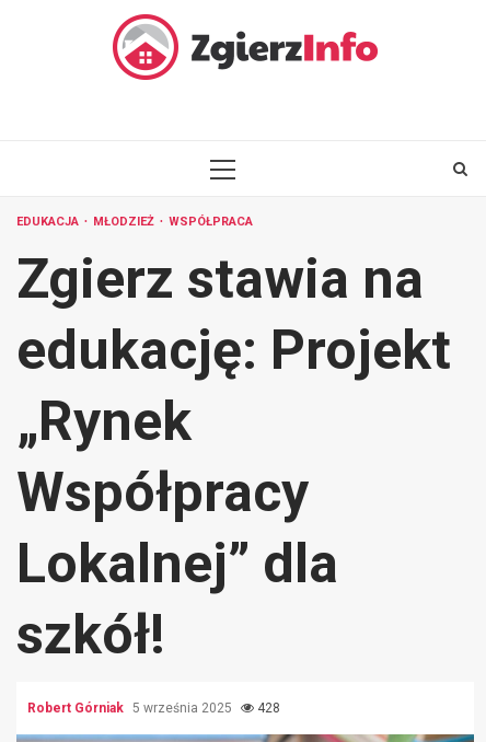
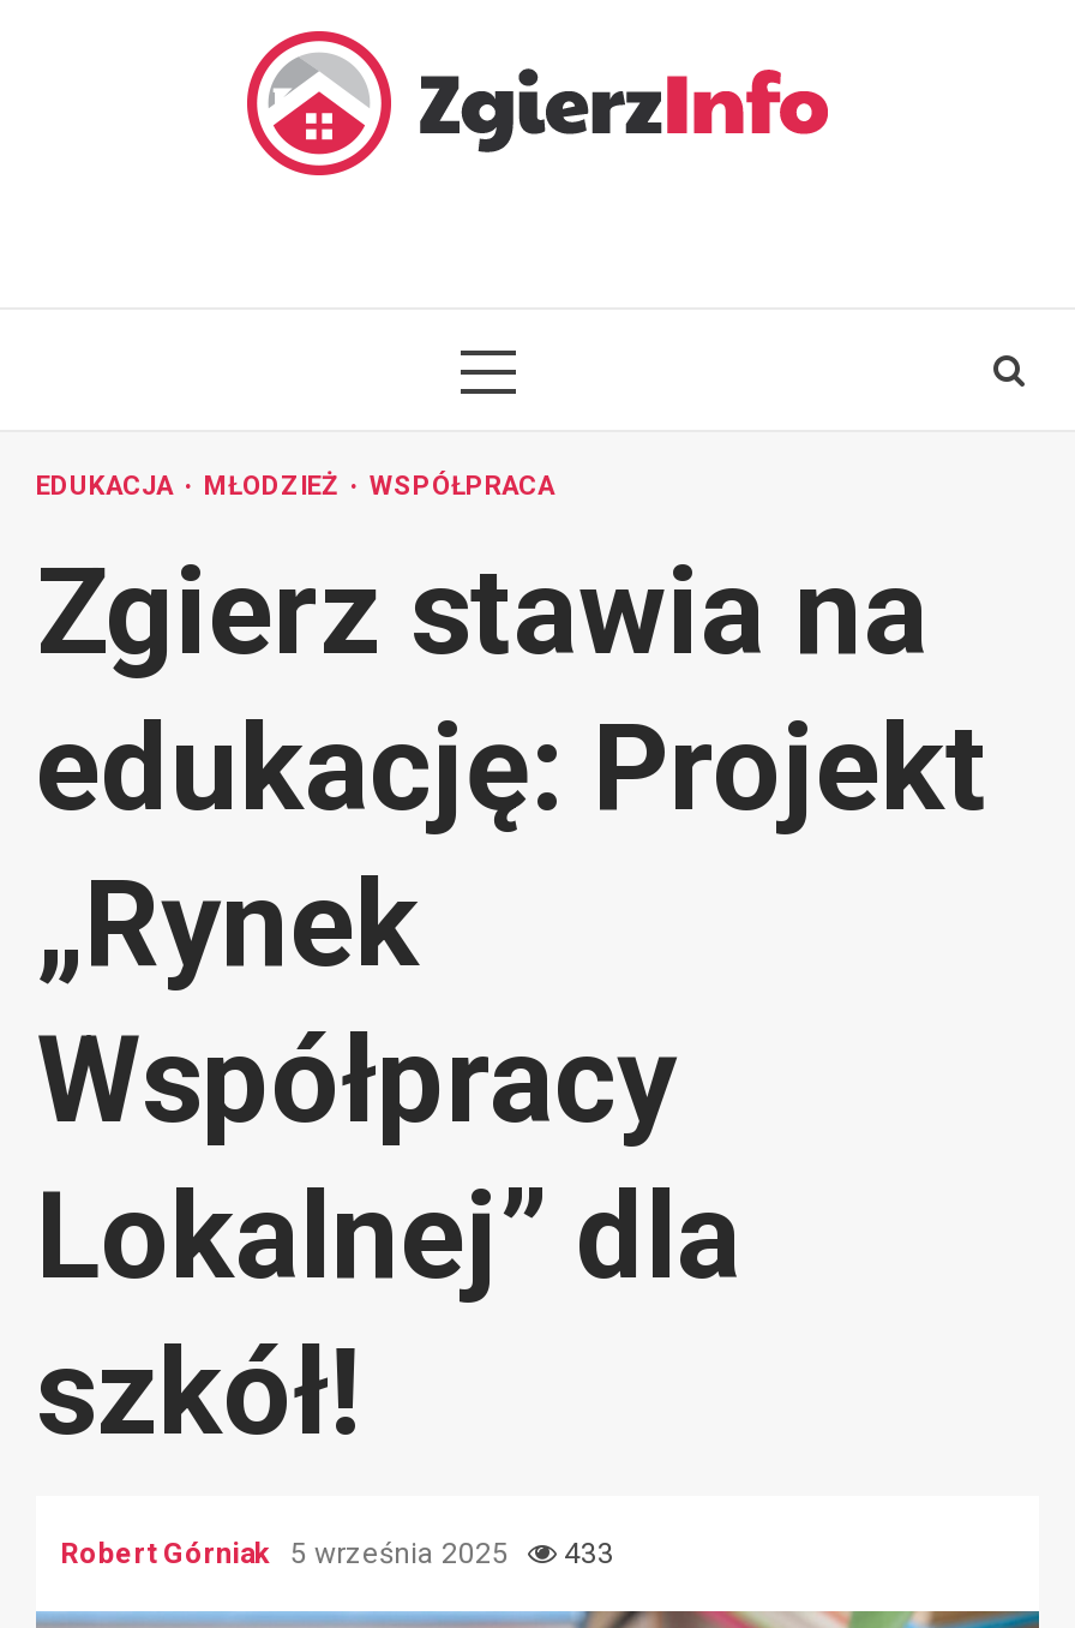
[27,700,280,716] Robert Górniak 5 września 2025 428 -> [60,1537,614,1570] Robert Górniak 5 września 2025 433

